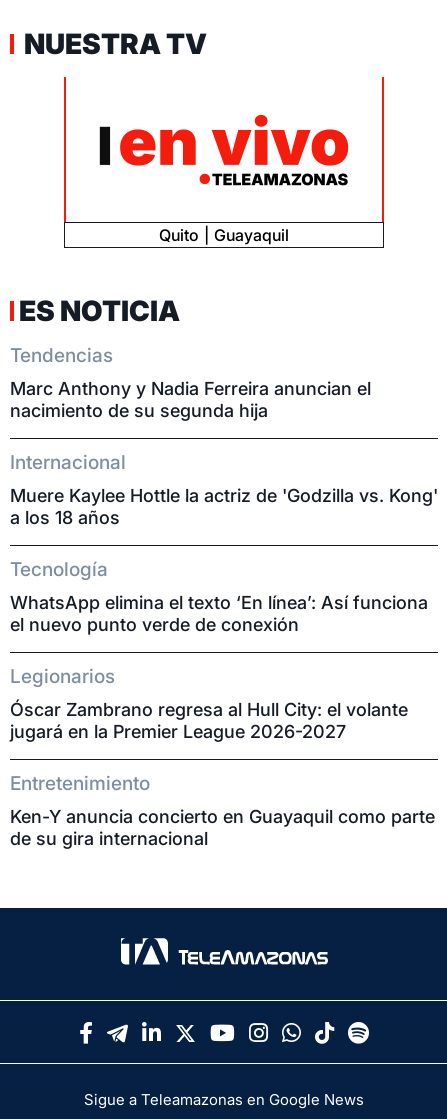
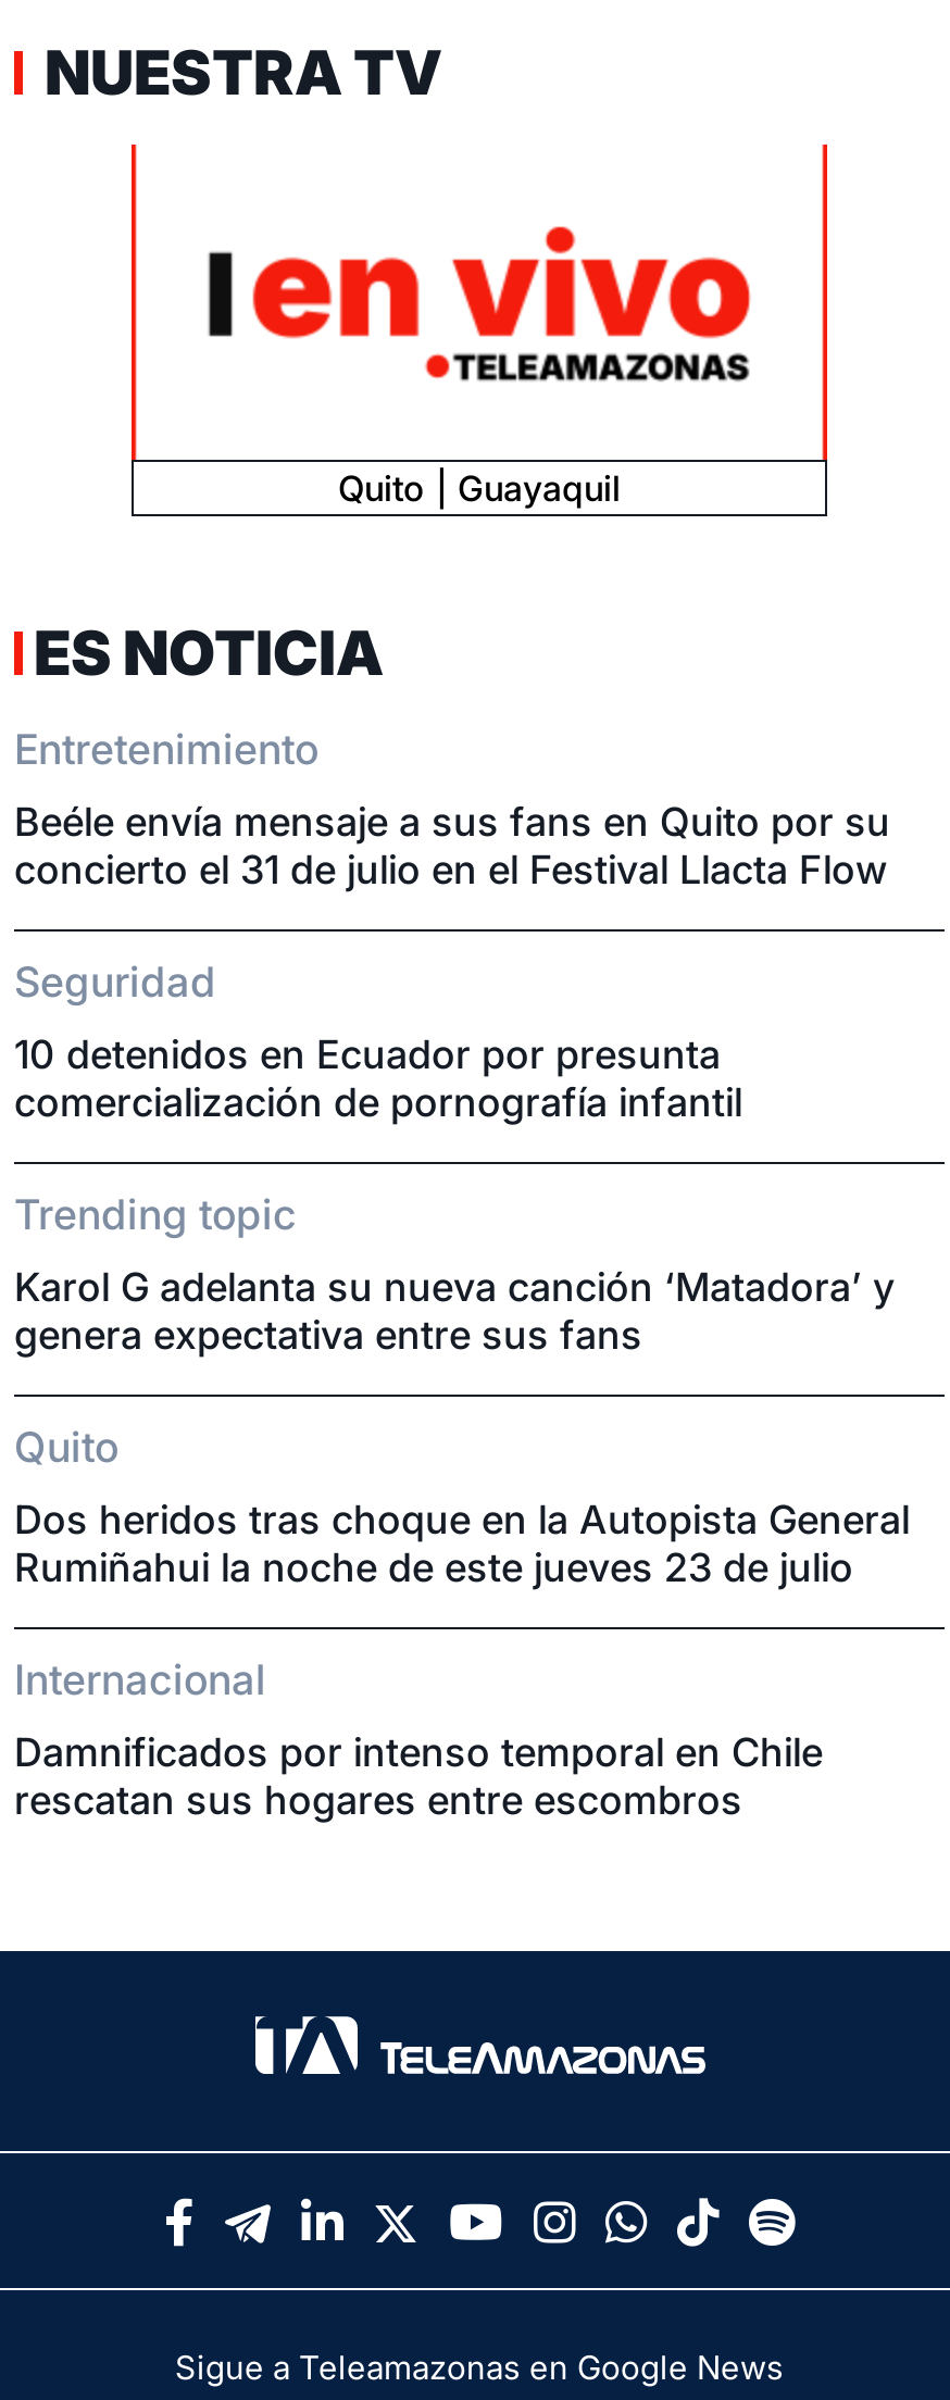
[10,344,371,421] Tendencias | Marc Anthony y Nadia Ferreira anuncian el | nacimiento de su segunda hija -> [14,800,910,1591] Beéle envía mensaje a sus fans en Quito por su | concierto el 31 de julio en el Festival Llacta Flow | Seguridad | 10 detenidos en Ecuador por presunta | comercialización de pornografía infantil | Trending topic | Karol G adelanta su nueva canción ‘Matadora’ y | genera expectativa entre sus fans | Quito | Dos heridos tras choque en la Autopista General | Rumiñahui la noche de este jueves 23 de julio
moved [10,451,126,474] -> [14,1657,266,1707]: Internacional
[10,485,438,849] Muere Kaylee Hottle la actriz de 'Godzilla vs. Kong' | a los 18 años | Tecnología | WhatsApp elimina el texto ‘En línea’: Así funciona | el nuevo punto verde de conexión | Legionarios | Óscar Zambrano regresa al Hull City: el volante | jugará en la Premier League 2026-2027 | Ken-Y anuncia concierto en Guayaquil como parte | de su gira internacional -> [14,1730,823,1824] Damnificados por intenso temporal en Chile | rescatan sus hogares entre escombros
moved [10,772,150,795] -> [14,726,318,776]: Entretenimiento

